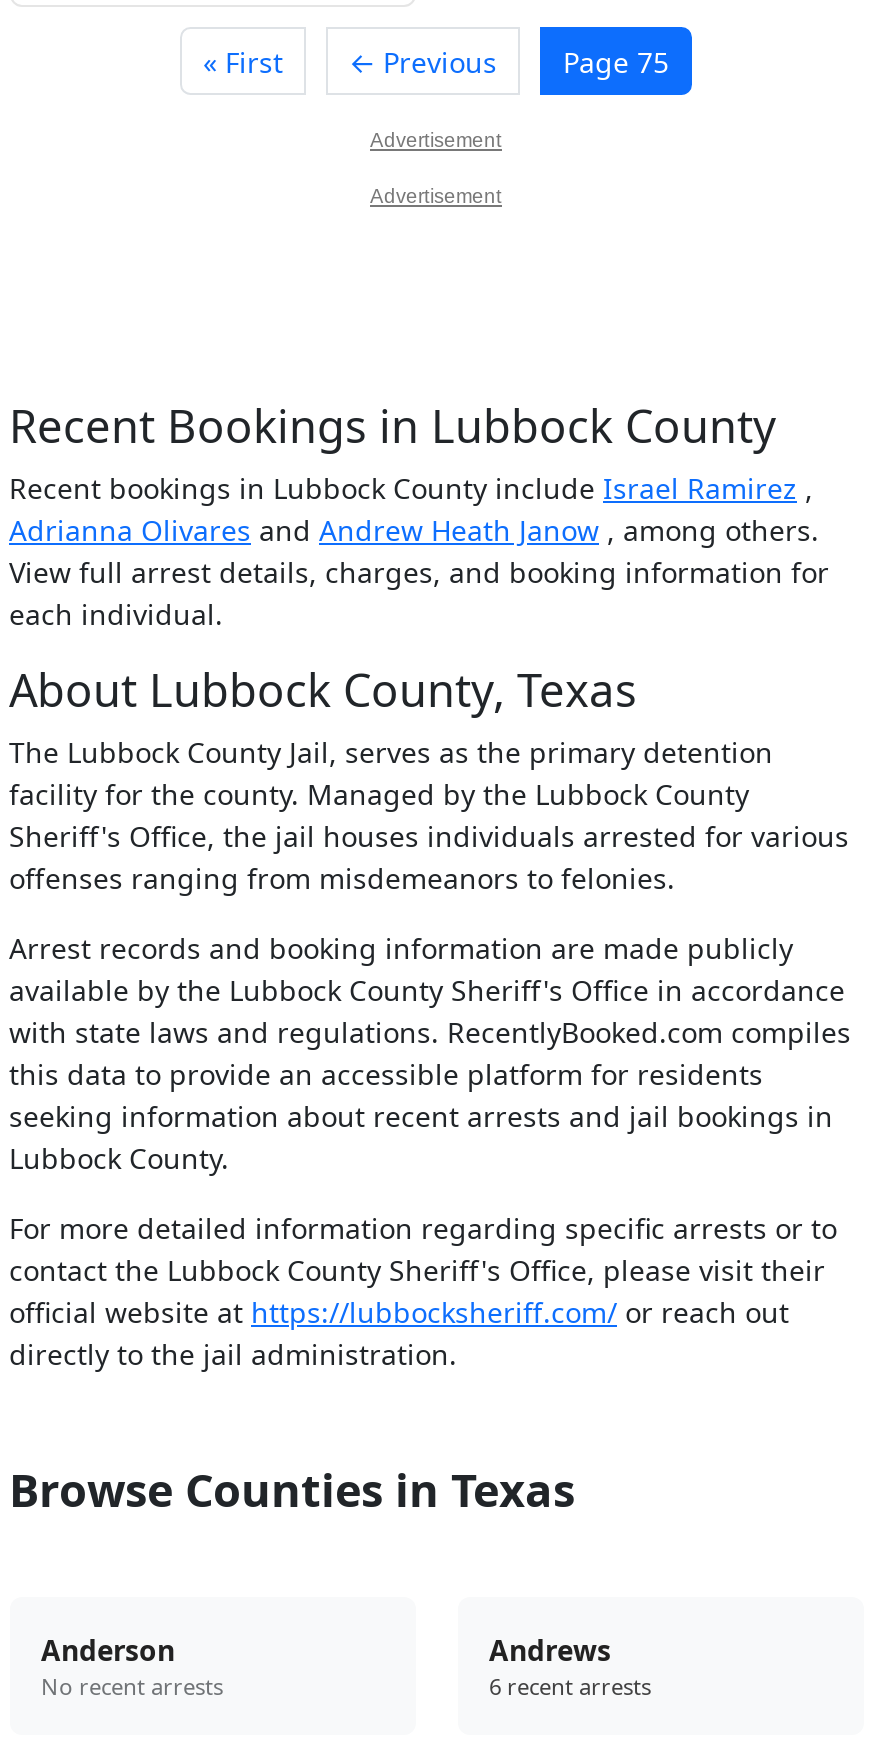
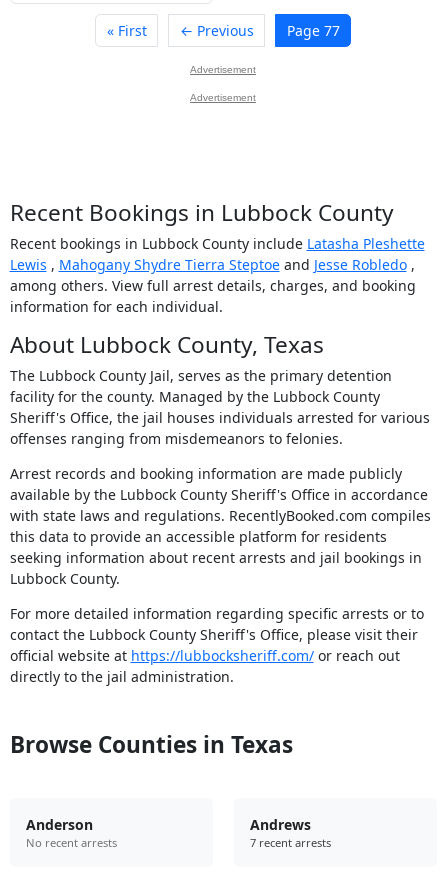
[563,42,669,80] Page 75 -> [286,21,339,40] Page 77
[9,469,829,633] Recent bookings in Lubbock County include Israel Ramirez, | Adrianna Olivares and Andrew Heath Janow, among others. | View full arrest details, charges, and booking information for | each individual. -> [9,234,424,316] Recent bookings in Lubbock County include Latasha Pleshette | Lewis, Mahogany Shydre Tierra Steptoe and Jesse Robledo, | among others. View full arrest details, charges, and booking | information for each individual.
[489,1671,651,1701] 6 recent arrests -> [249,835,330,850] 7 recent arrests

